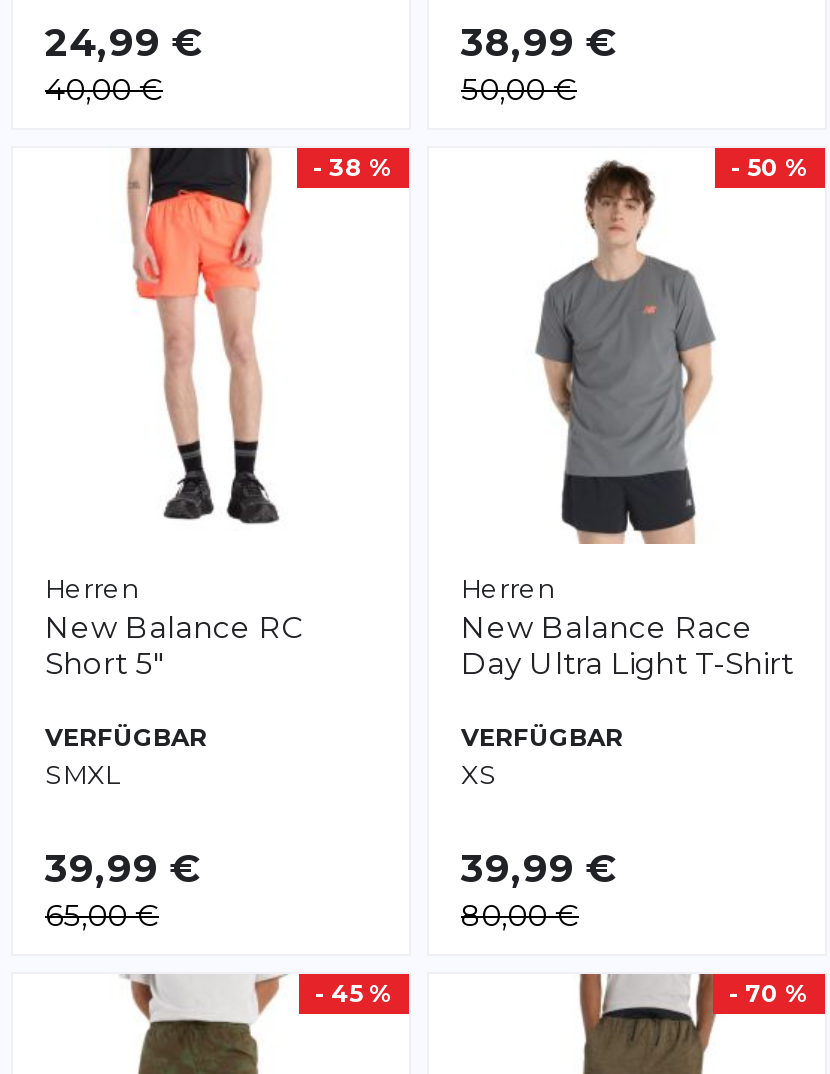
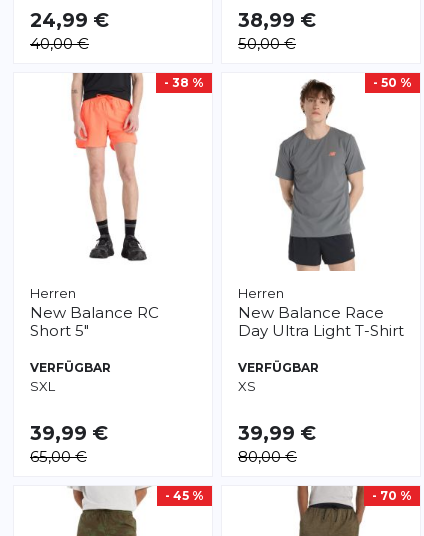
[45,758,119,790] S MXL -> [30,378,55,394] SXL

